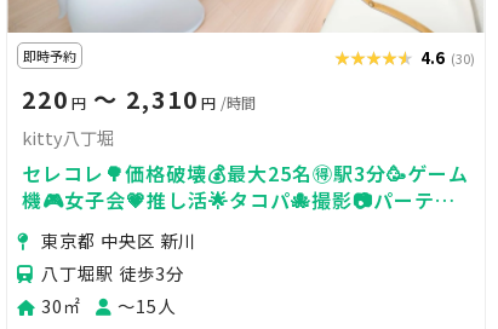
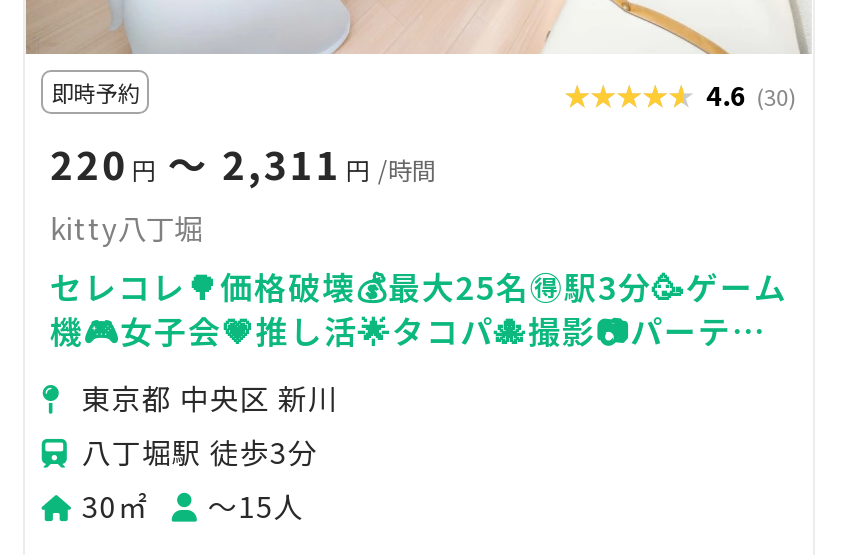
[22,82,256,116] 220 円〜 2,310 円 /時間 -> [50,136,436,192] 220 円〜 2,311 円 /時間

